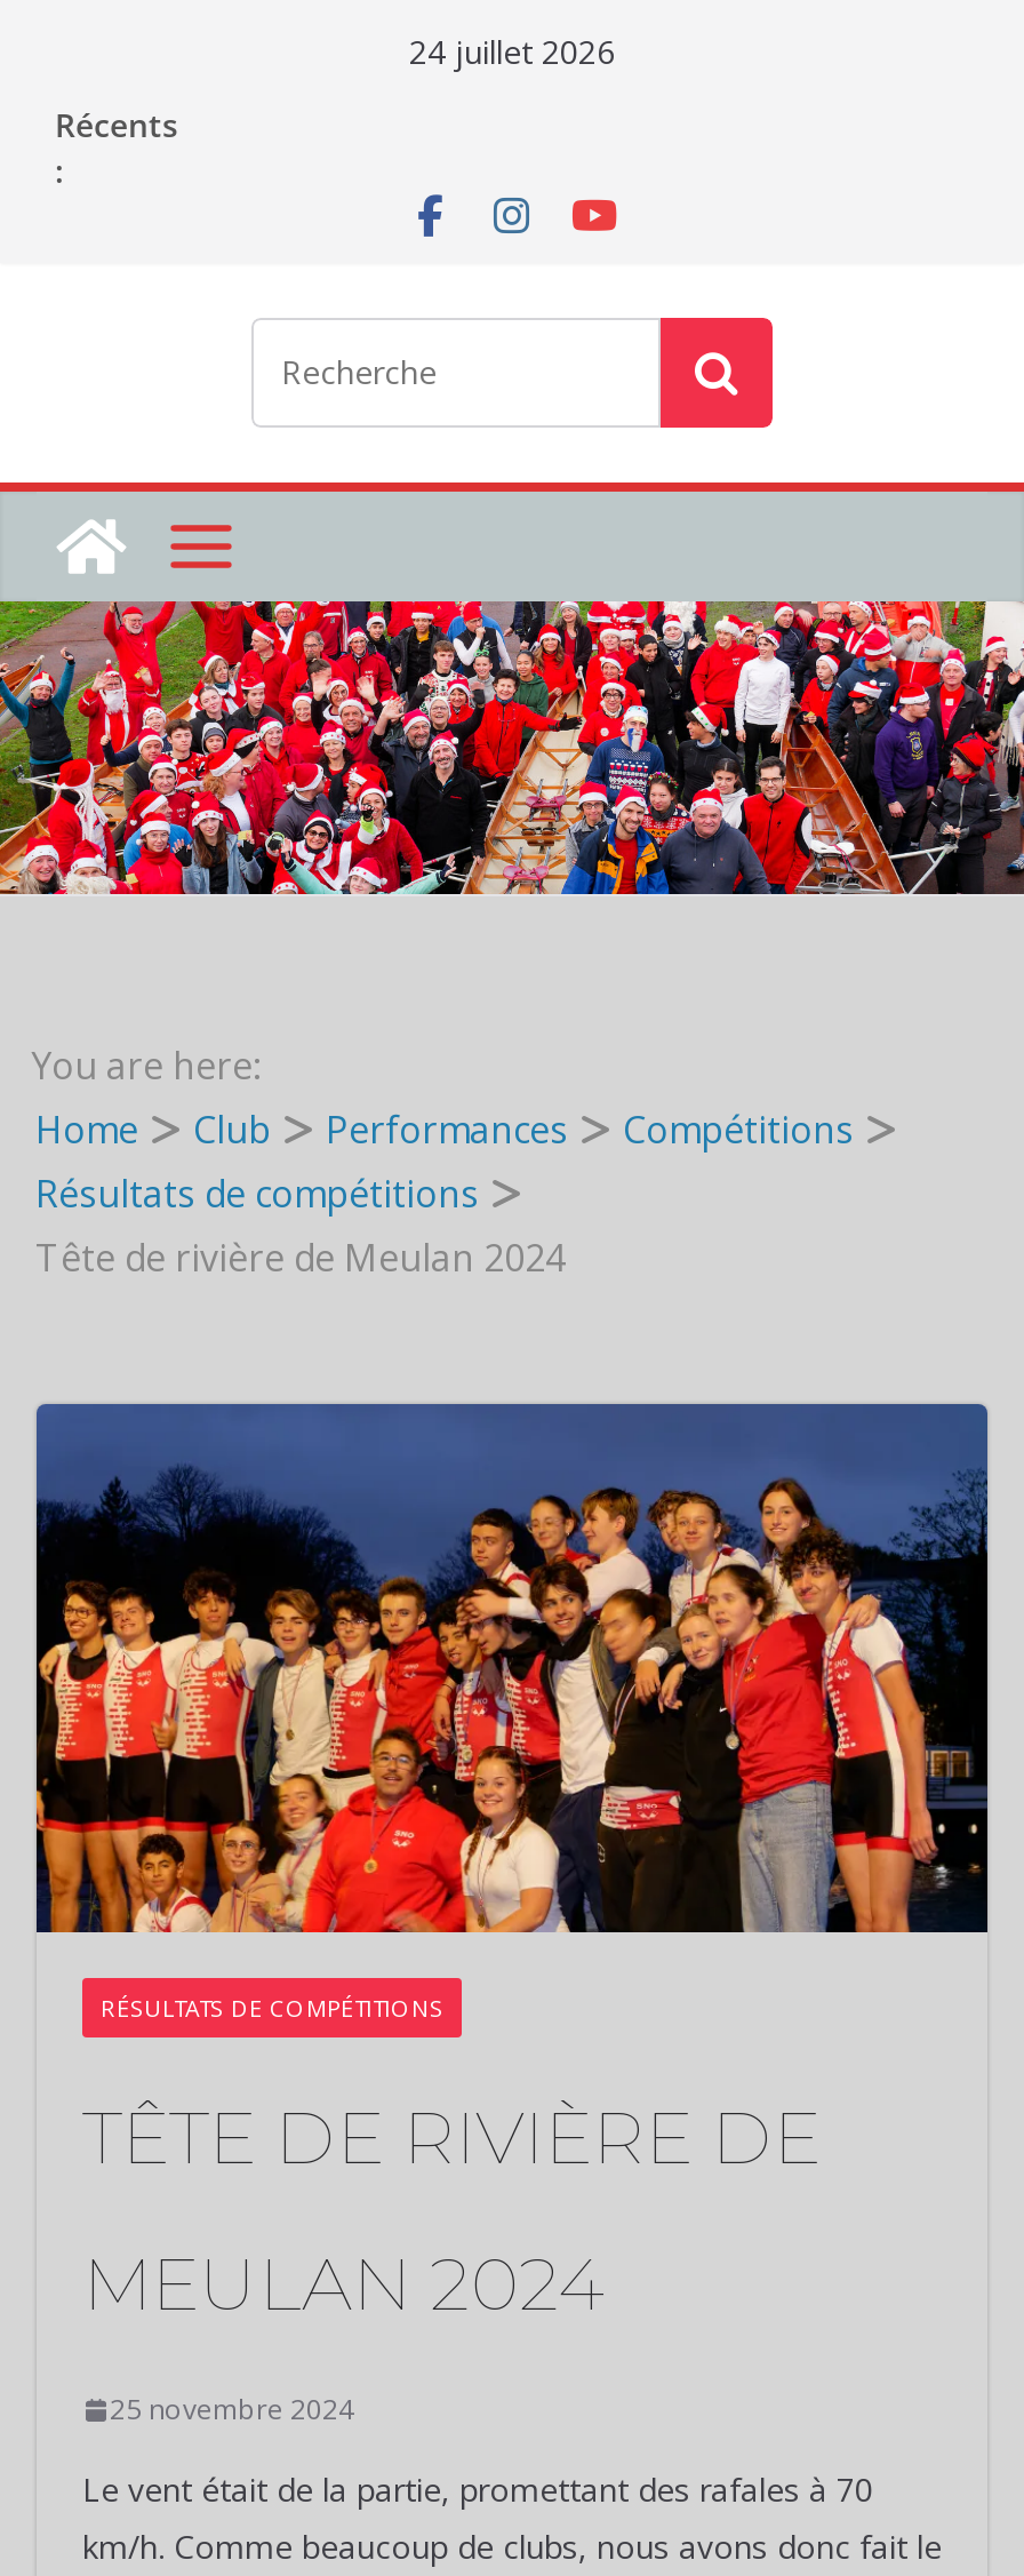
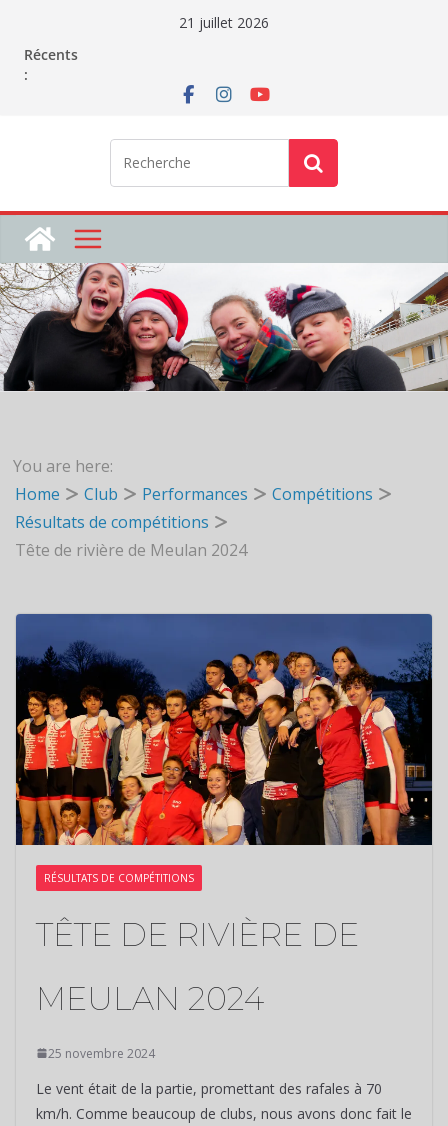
[409,30,615,73] 24 juillet 2026 -> [179,13,269,32] 21 juillet 2026
[7,599,1017,896] [image] -> [3,262,445,392] [image]

